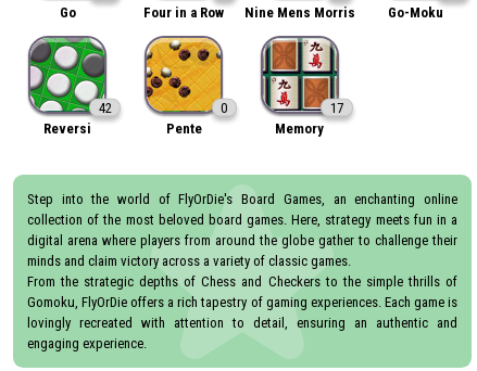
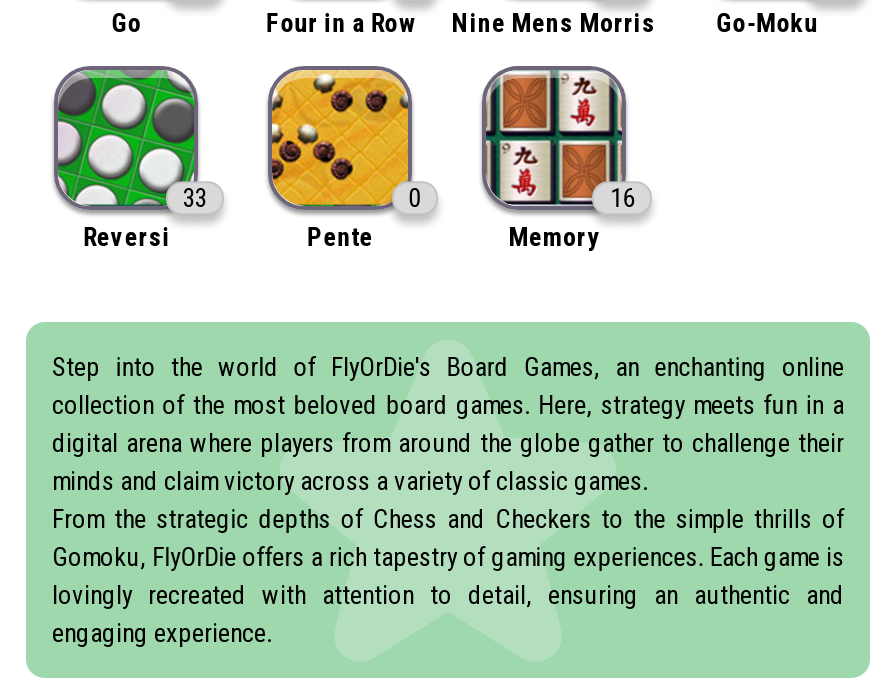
[98,99,111,116] 42 -> [183,183,207,213] 33
[330,99,343,116] 17 -> [610,183,634,213] 16

